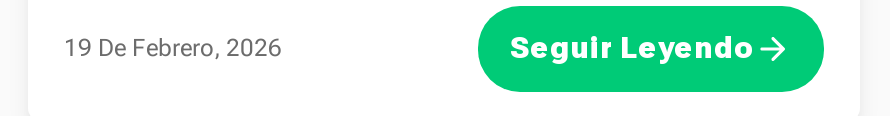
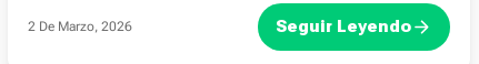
[64,34,282,62] 19 De Febrero, 2026 -> [28,19,132,34] 2 De Marzo, 2026

